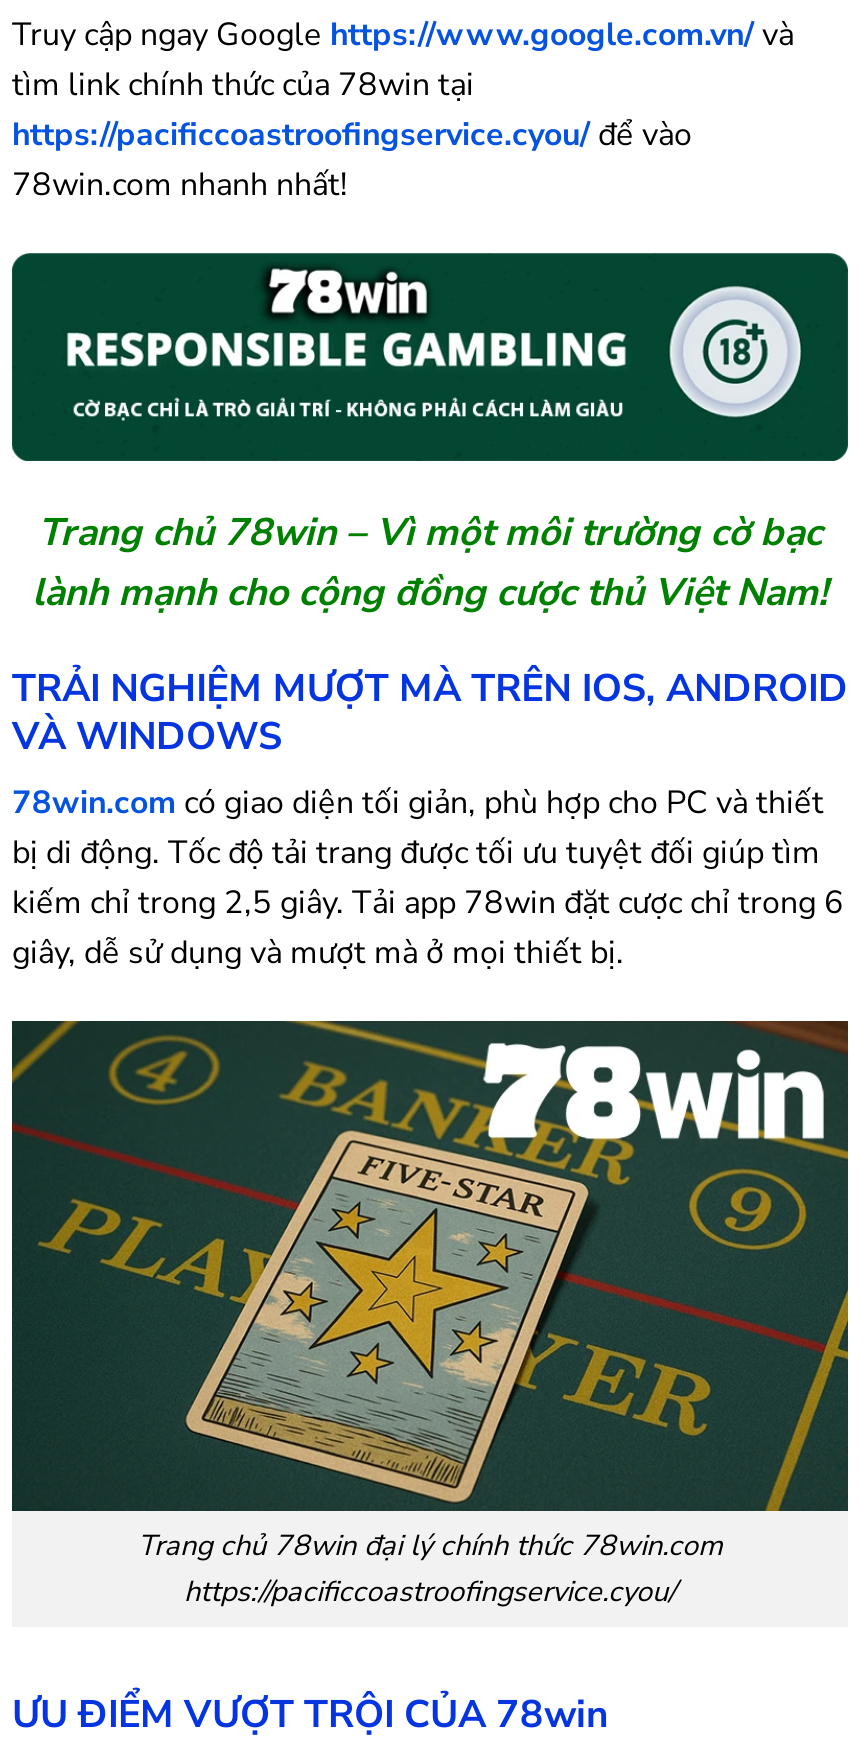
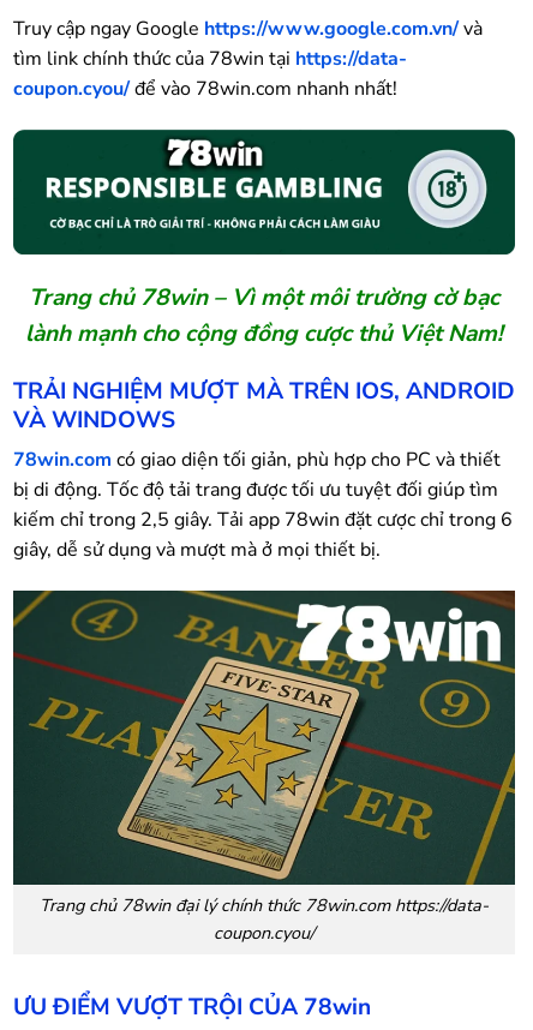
[12,63,692,207] tìm link chính thức của 78win tại | https://pacificcoastroofingservice.cyou/ để vào | 78win.com nhanh nhất! -> [13,46,407,102] tìm link chính thức của 78win tại https://data- | coupon.cyou/ để vào 78win.com nhanh nhất!
[138,1525,722,1611] Trang chủ 78win đại lý chính thức 78win.com | https://pacificcoastroofingservice.cyou/ -> [40,893,489,945] Trang chủ 78win đại lý chính thức 78win.com https://data- | coupon.cyou/

